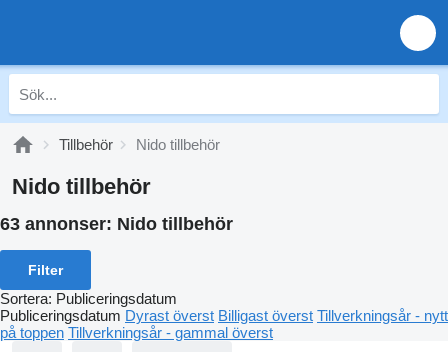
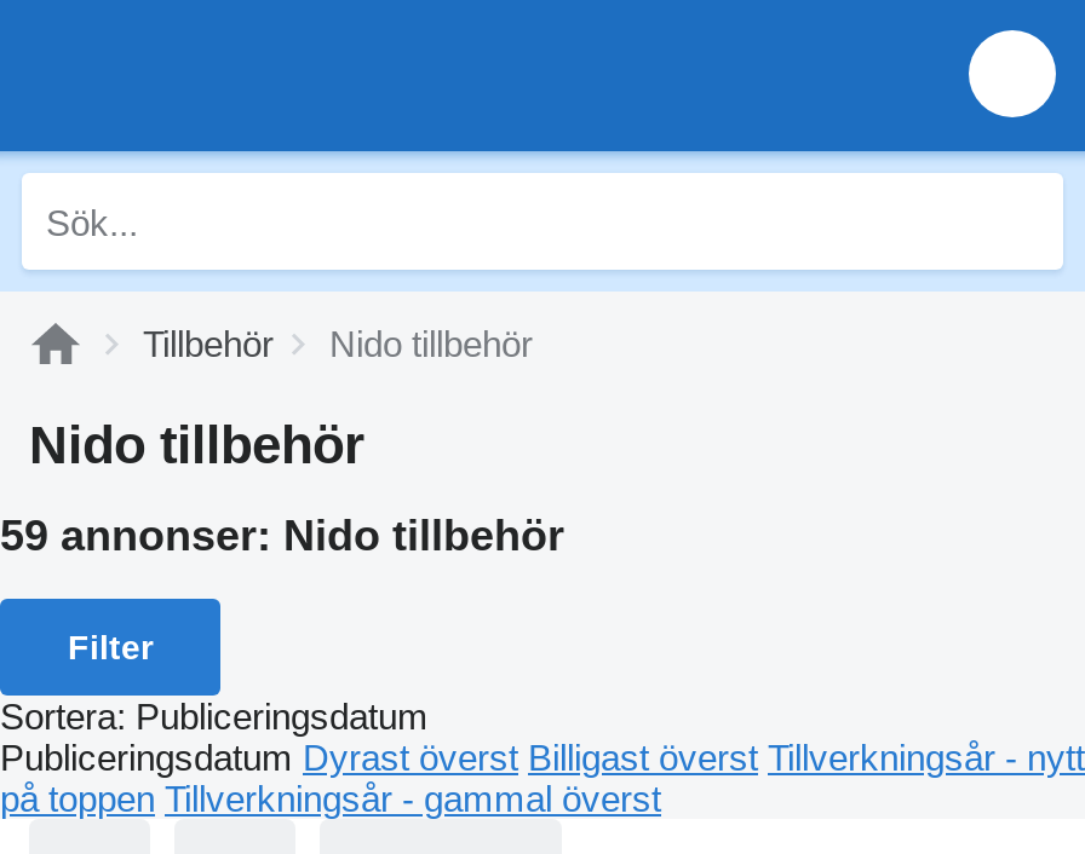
[0,214,233,234] 63 annonser: Nido tillbehör -> [0,512,564,560] 59 annonser: Nido tillbehör

